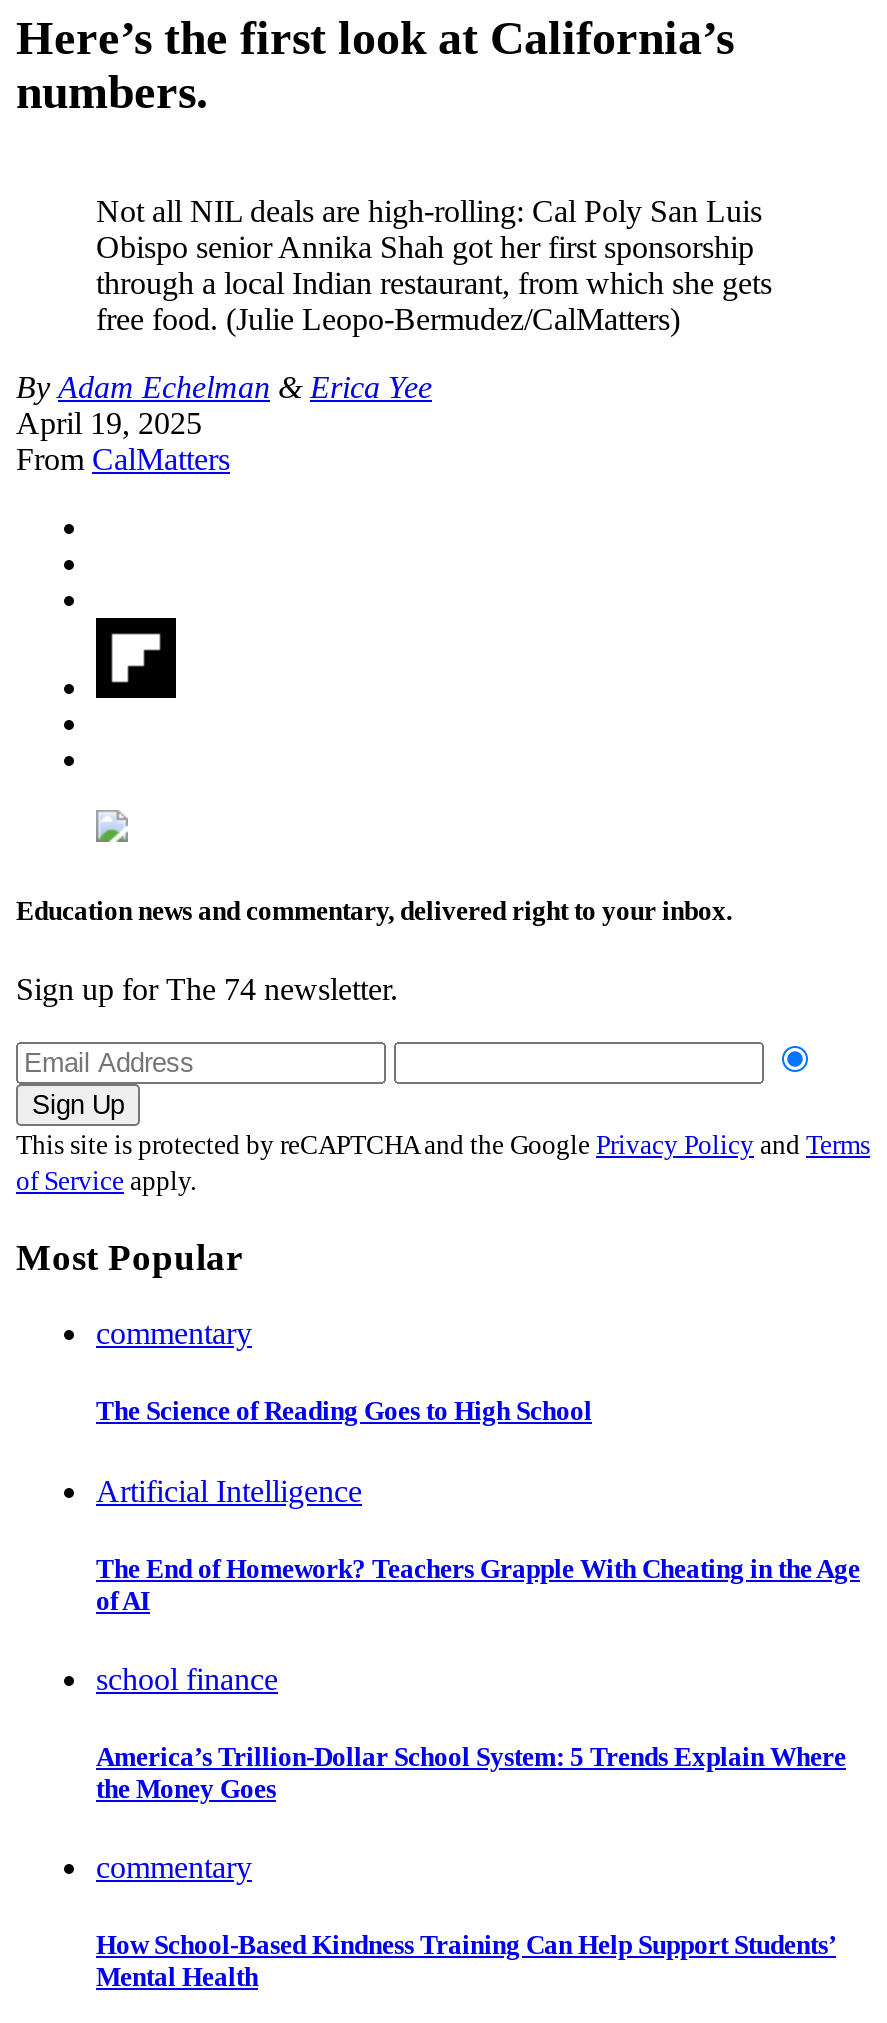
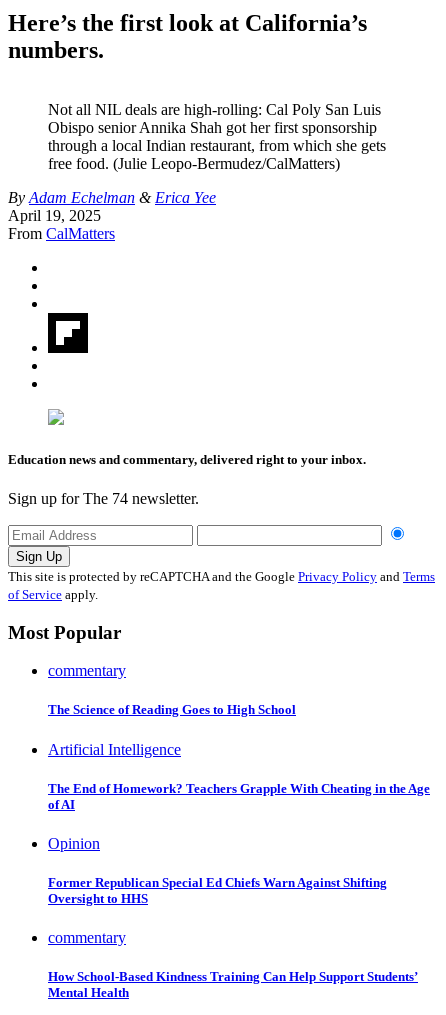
[96,1662,278,1696] school finance -> [48,835,100,852] Opinion
[96,1742,846,1804] America’s Trillion-Dollar School System: 5 Trends Explain Where | the Money Goes -> [48,875,387,906] Former Republican Special Ed Chiefs Warn Against Shifting | Oversight to HHS

